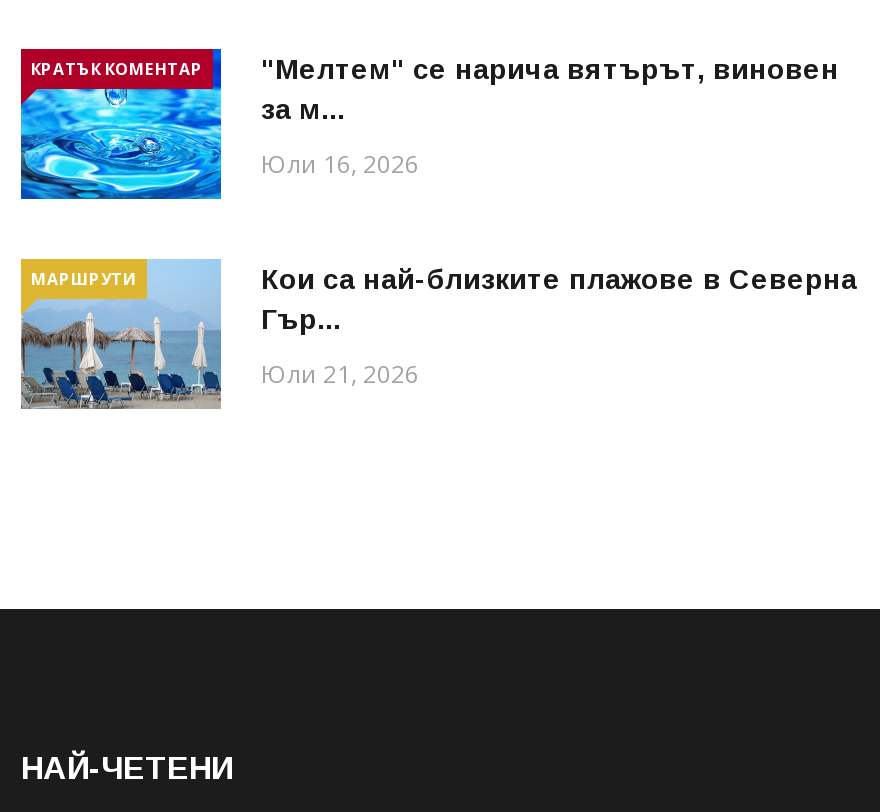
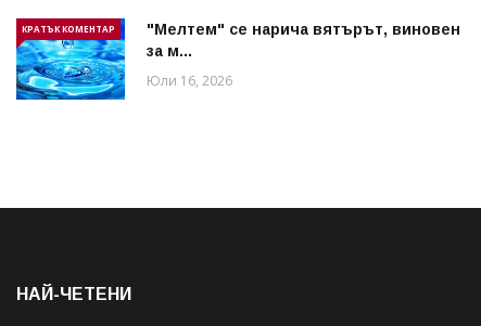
[19,259,857,411] [image] | МАРШРУТИ | Кои са най-близките плажове в Северна | Гър... | Юли 21, 2026 -> none

